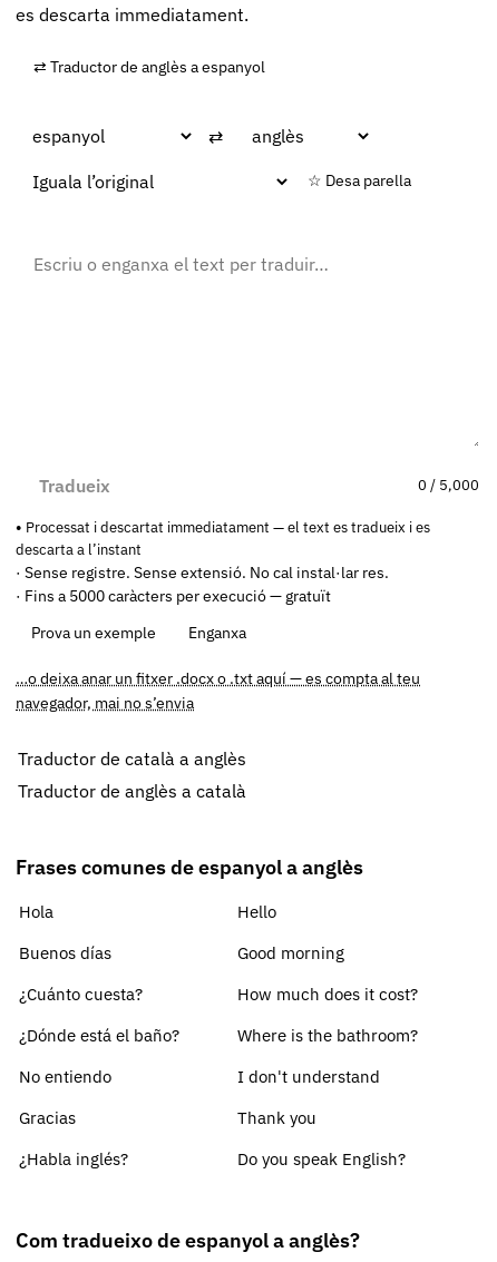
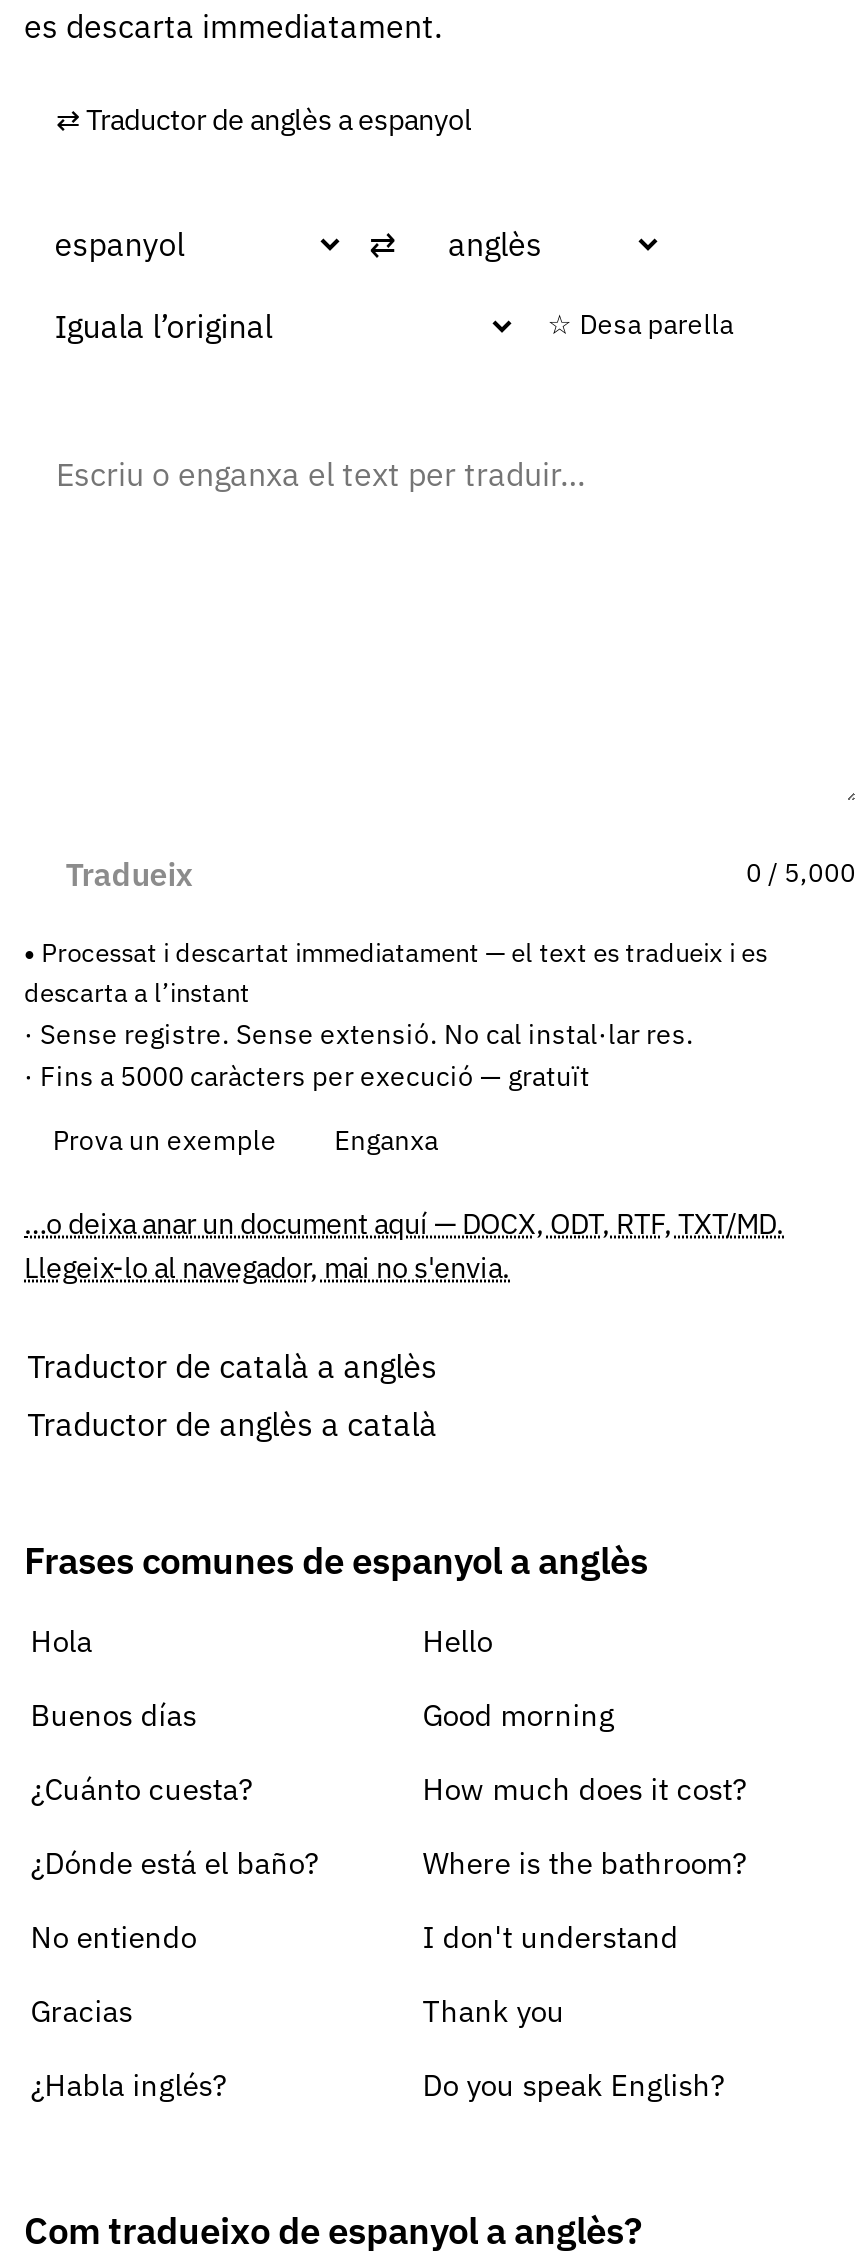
[16,668,420,713] …o deixa anar un fitxer .docx o .txt aquí — es compta al teu | navegador, mai no s’envia -> [24,1204,784,1286] …o deixa anar un document aquí — DOCX, ODT, RTF, TXT/MD. | Llegeix-lo al navegador, mai no s'envia.

